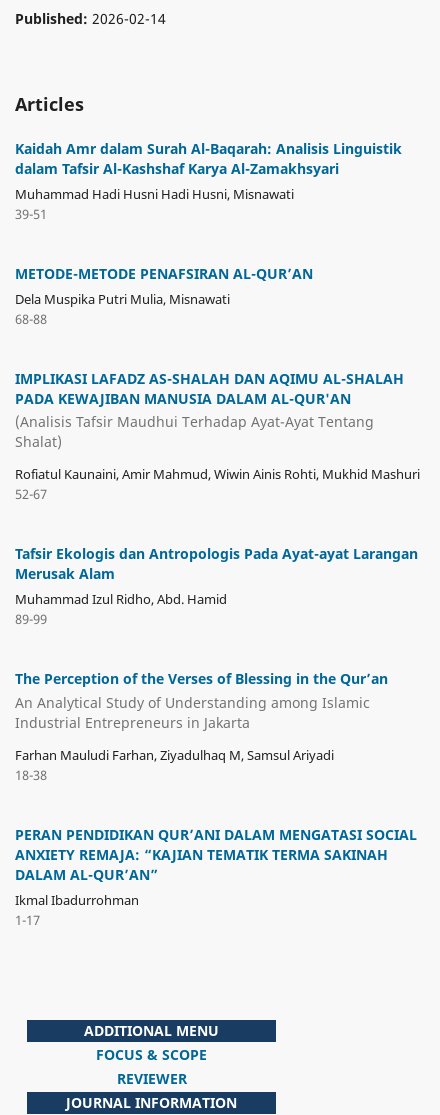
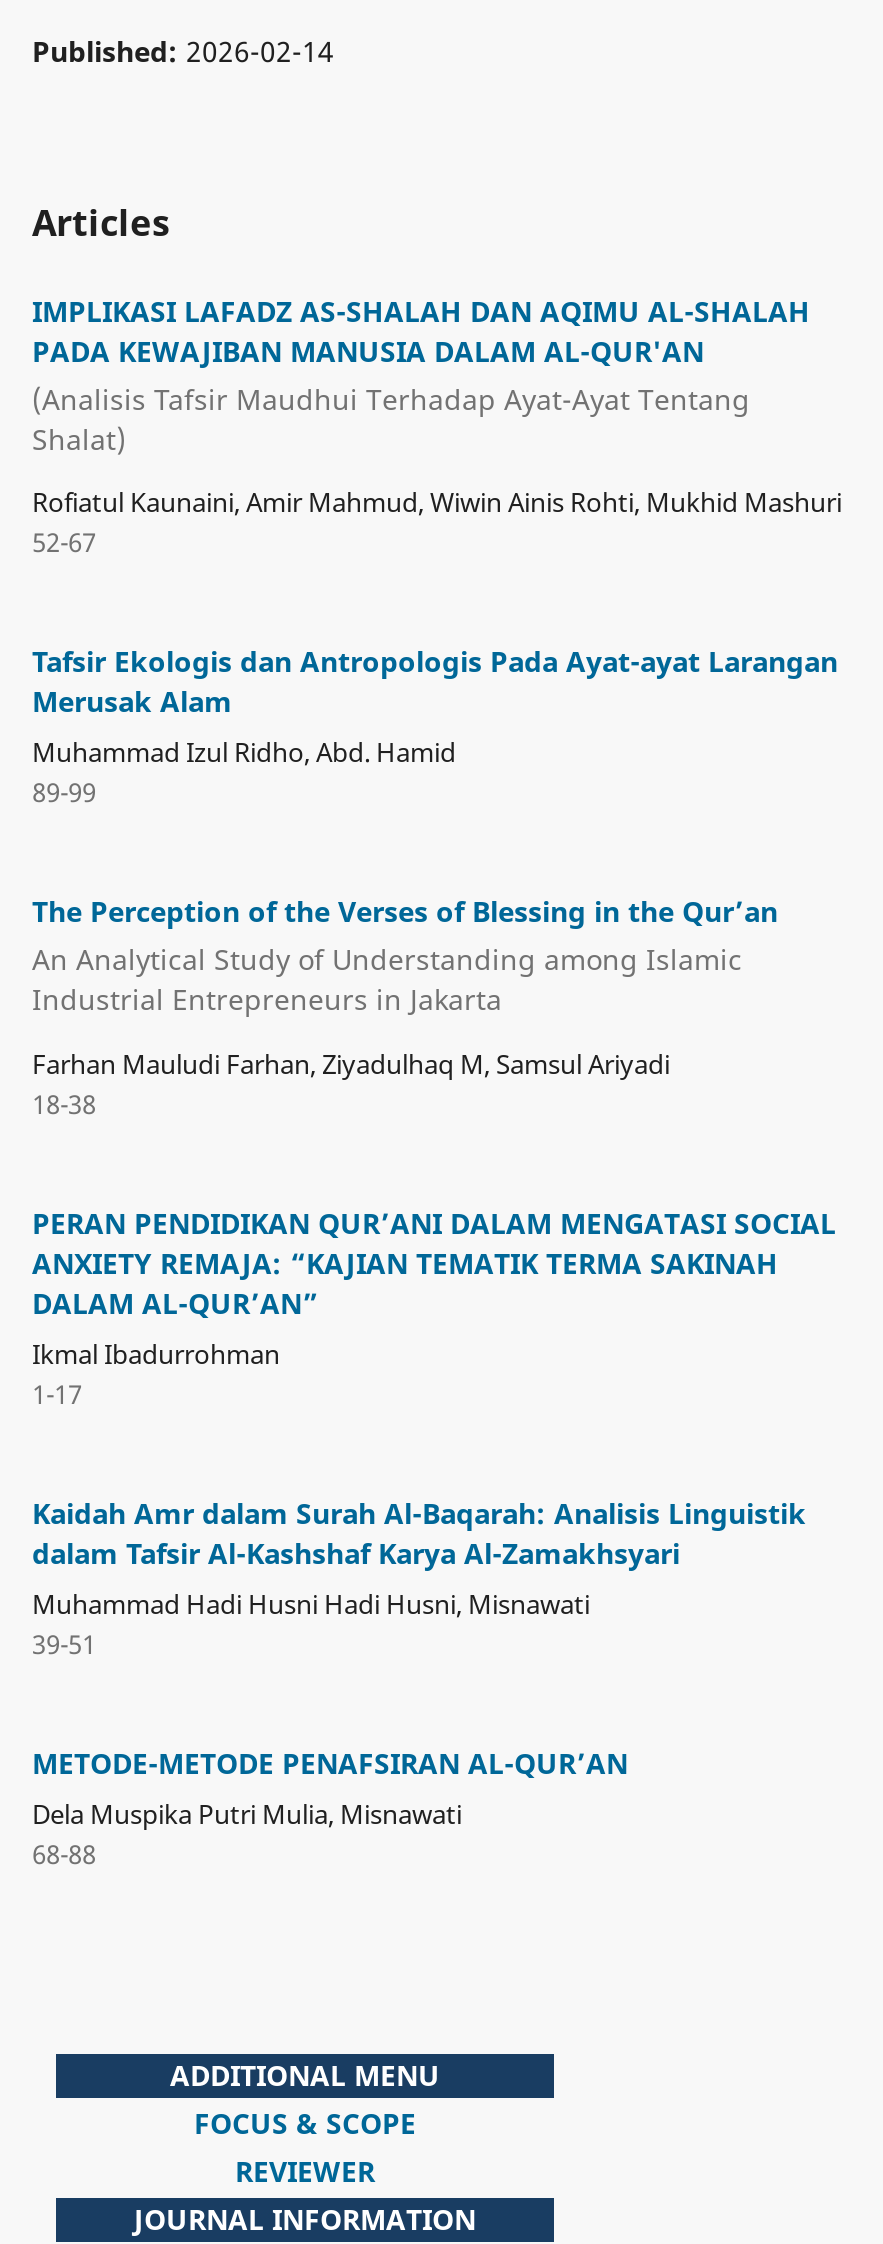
moved [15,139,402,328] -> [32,1494,806,1872]: Kaidah Amr dalam Surah Al-Baqarah: Analisis Linguistik | dalam Tafsir Al-Kashshaf Karya Al-Zamakhsyari | Muhammad Hadi Husni Hadi Husni, Misnawati | 39-51 | METODE-METODE PENAFSIRAN AL-QUR’AN | Dela Muspika Putri Mulia, Misnawati | 68-88
moved [15,369,420,929] -> [32,292,842,1412]: IMPLIKASI LAFADZ AS-SHALAH DAN AQIMU AL-SHALAH | PADA KEWAJIBAN MANUSIA DALAM AL-QUR'AN | (Analisis Tafsir Maudhui Terhadap Ayat-Ayat Tentang | ... | Ikmal Ibadurrohman | 1-17

